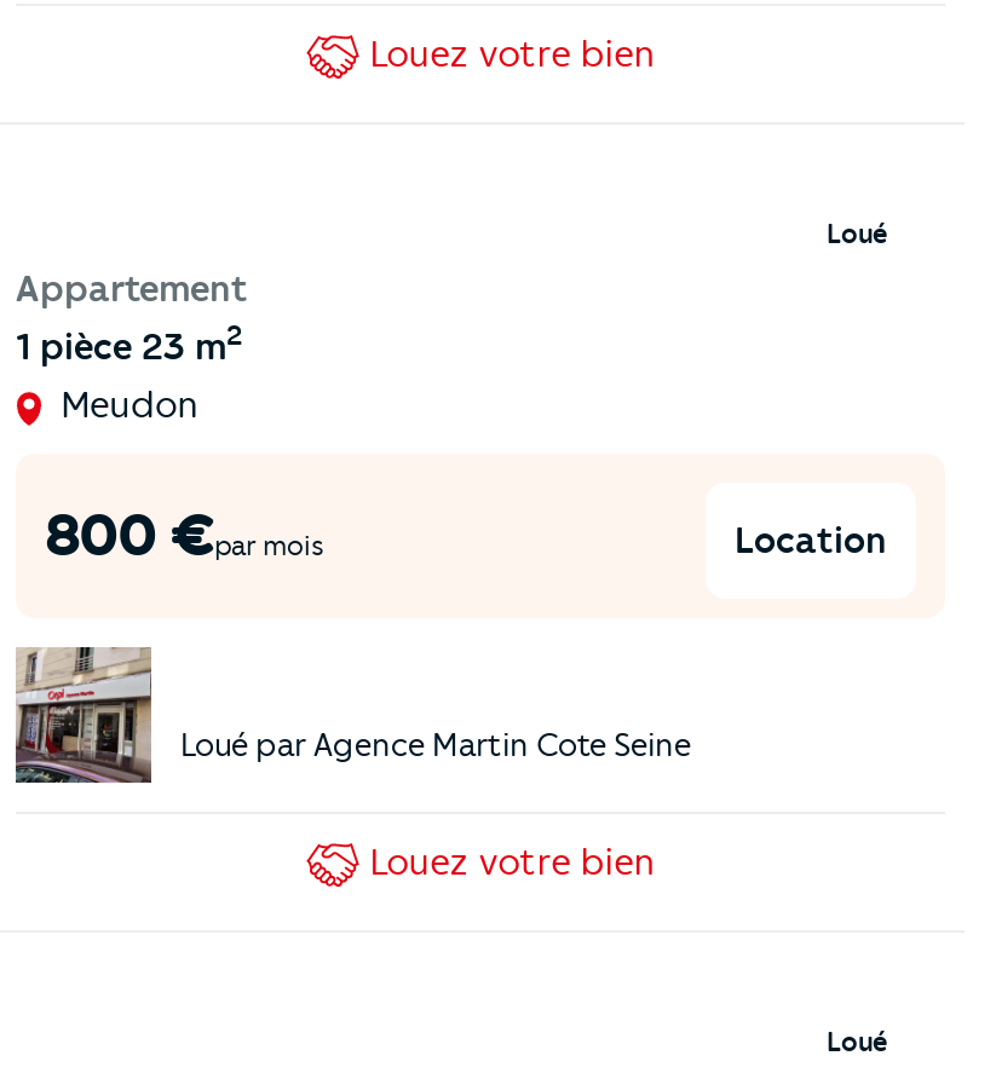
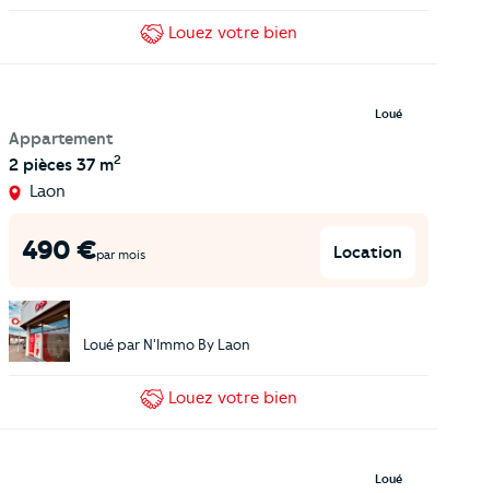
[16,319,243,370] 1 pièce 23 m2 -> [9,152,121,175] 2 pièces 37 m2
[61,384,199,428] Meudon -> [29,182,65,201] Laon
[45,504,323,569] 800 €par mois -> [22,236,145,265] 490 €par mois
[13,645,691,785] [image] | Loué par Agence Martin Cote Seine -> [8,300,250,363] [image] | Loué par N'Immo By Laon

